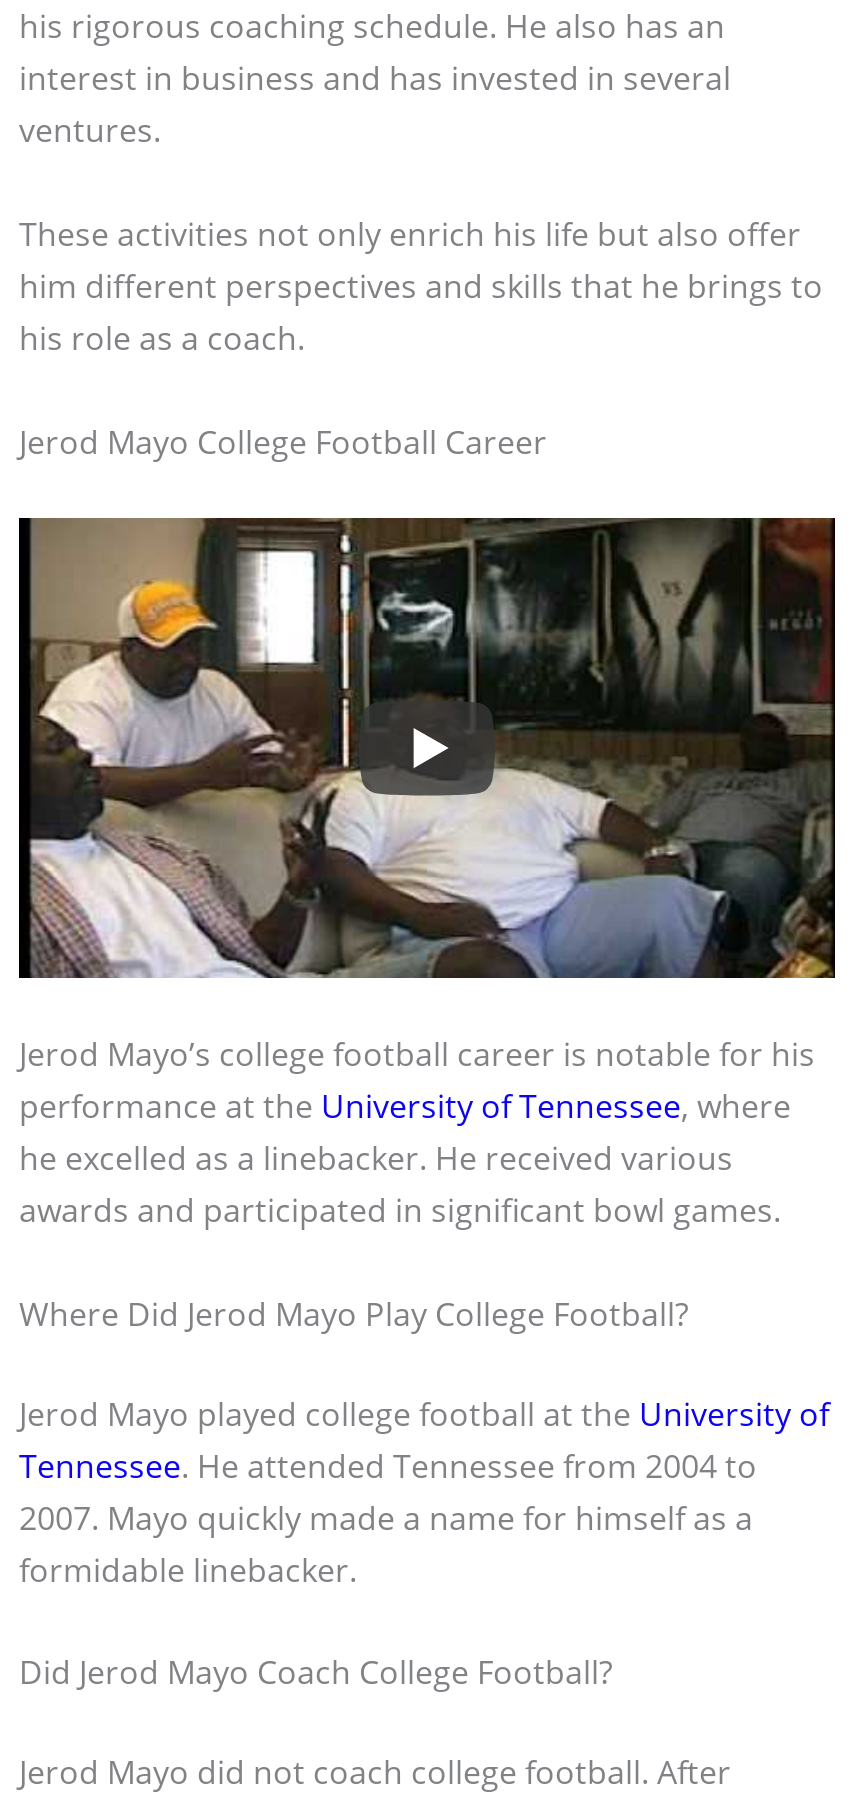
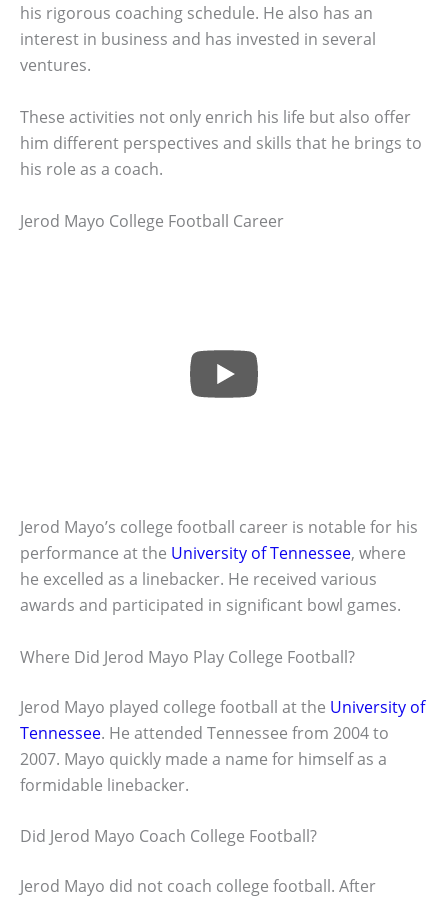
[17,516,837,980] [image] -> none

